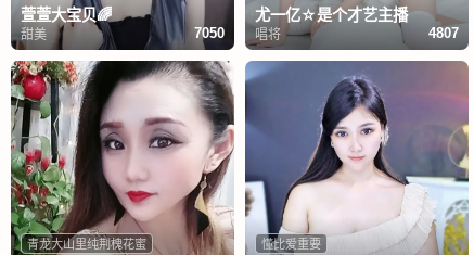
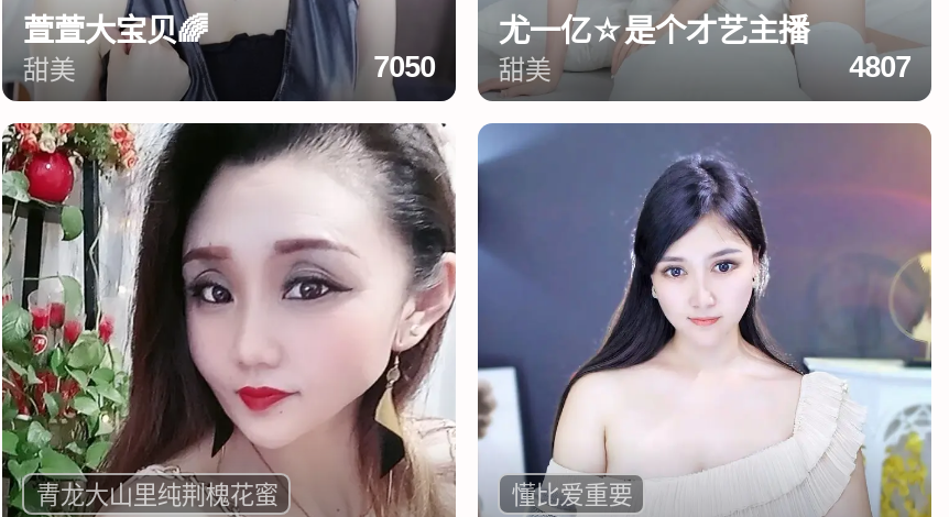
[255,24,281,42] 唱将 -> [498,48,551,86] 甜美

